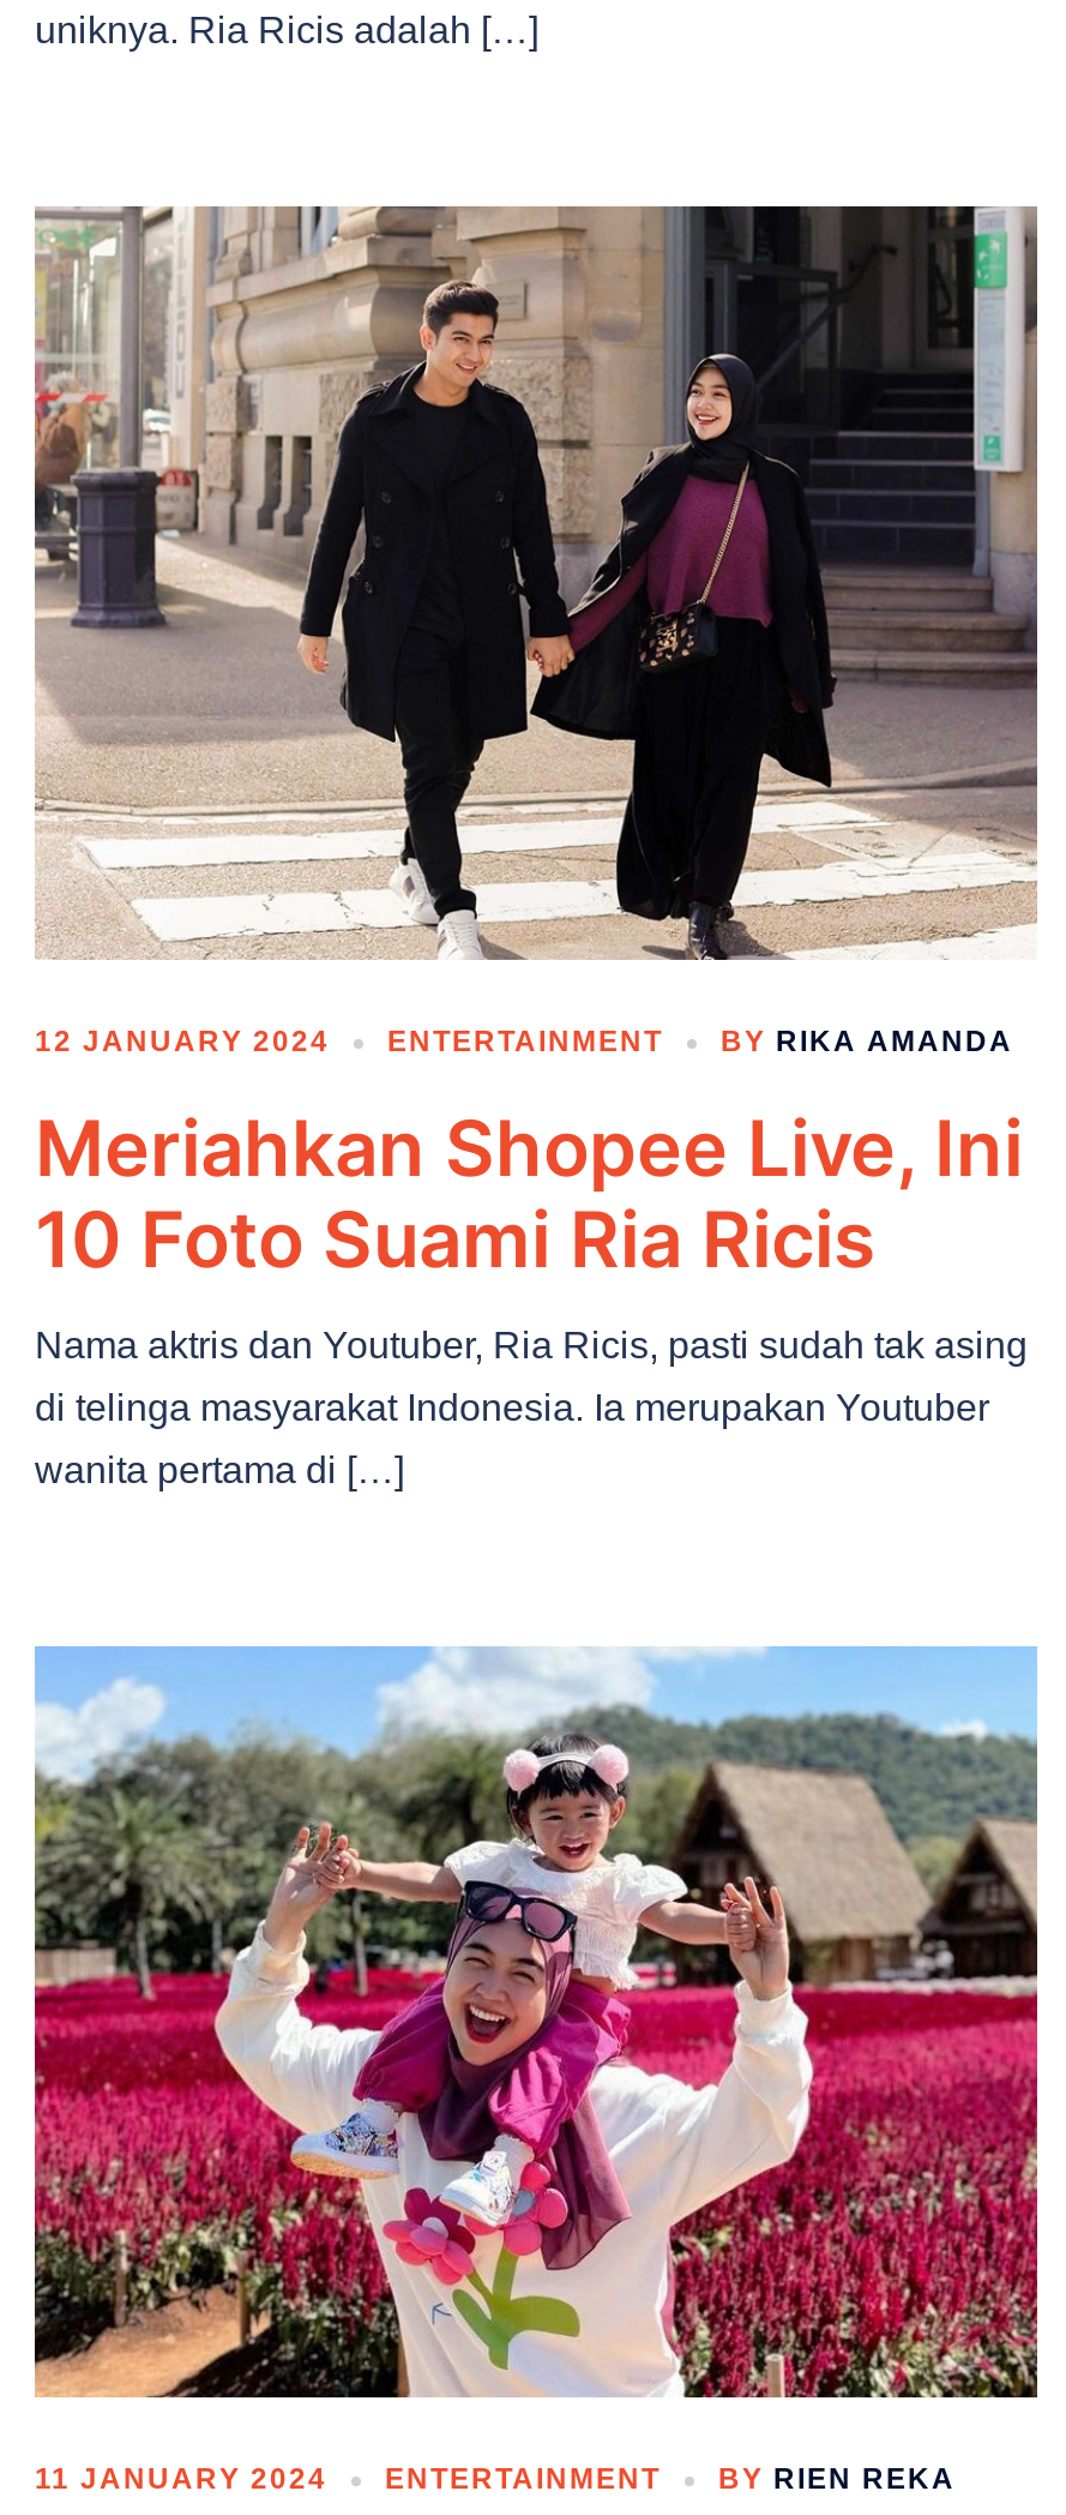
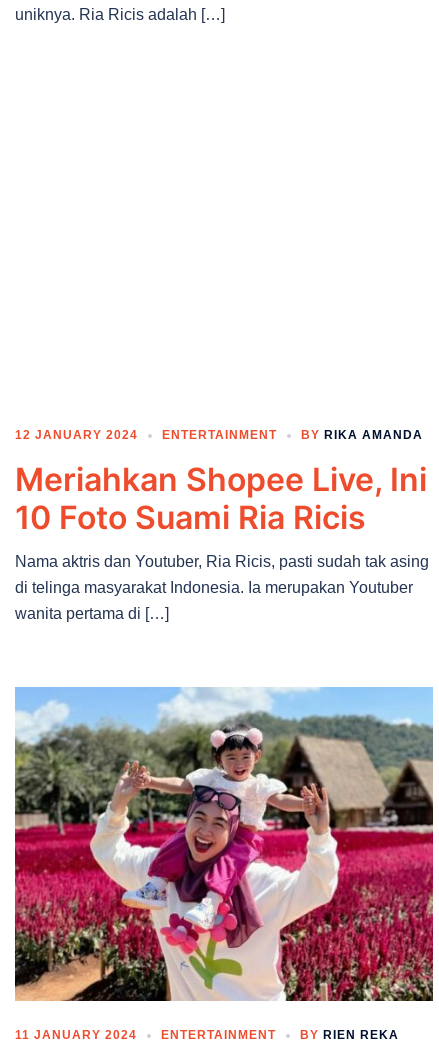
[32,203,1040,964] [image] -> none

